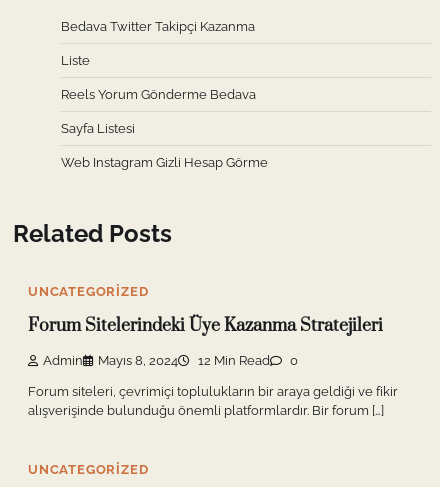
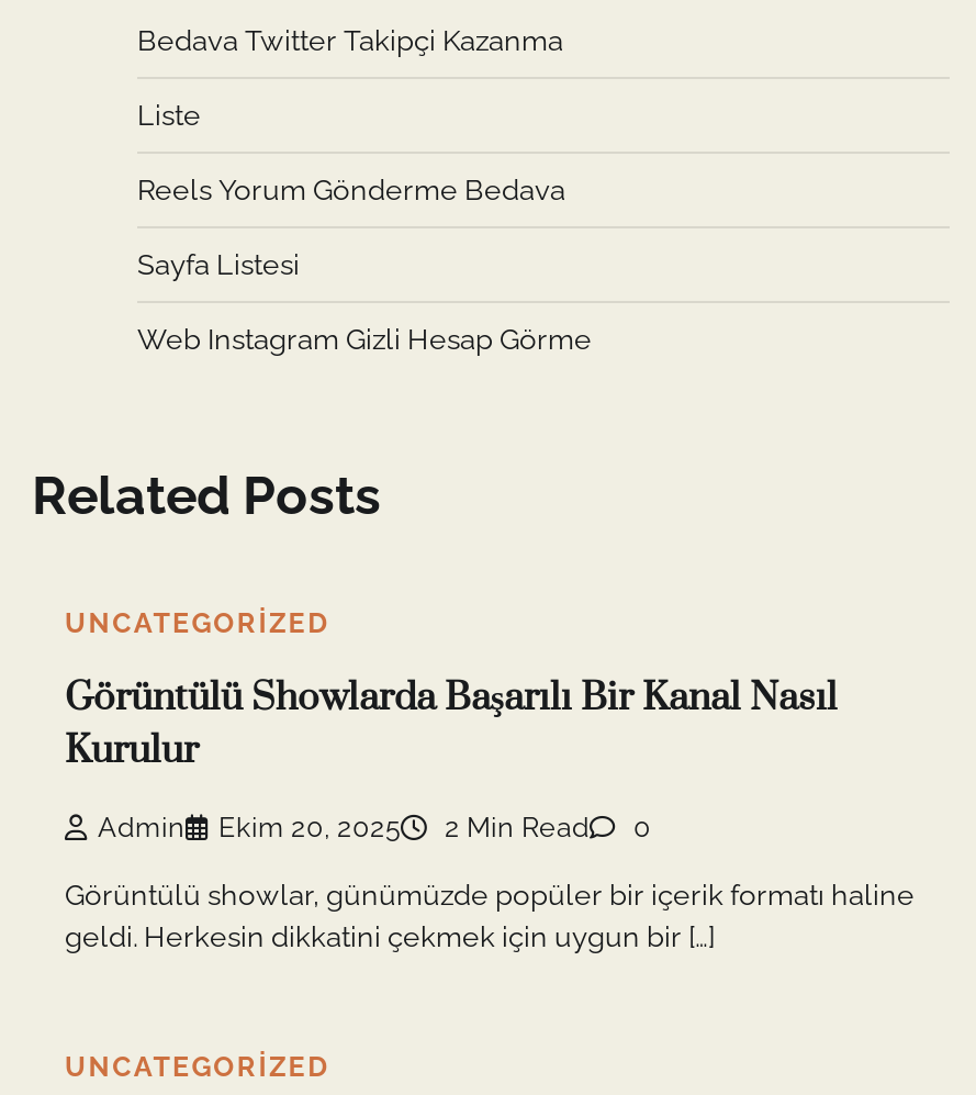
[28,315,383,337] Forum Sitelerindeki Üye Kazanma Stratejileri -> [65,675,838,776] Görüntülü Showlarda Başarılı Bir Kanal Nasıl | Kurulur
[98,352,270,367] Mayıs 8, 2024 | 12 Min Read -> [218,809,590,842] Ekim 20, 2025 | 2 Min Read
[28,384,398,418] Forum siteleri, çevrimiçi toplulukların bir araya geldiği ve fikir | alışverişinde bulunduğu önemli platformlardır. Bir forum […] -> [65,880,915,954] Görüntülü showlar, günümüzde popüler bir içerik formatı haline | geldi. Herkesin dikkatini çekmek için uygun bir […]

